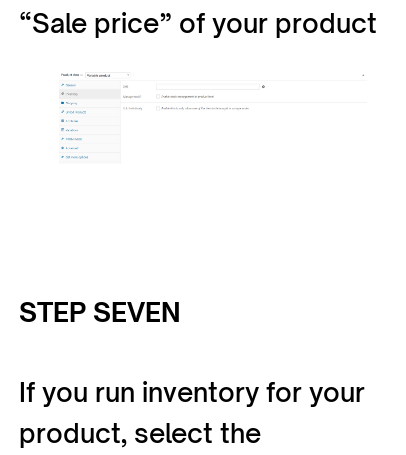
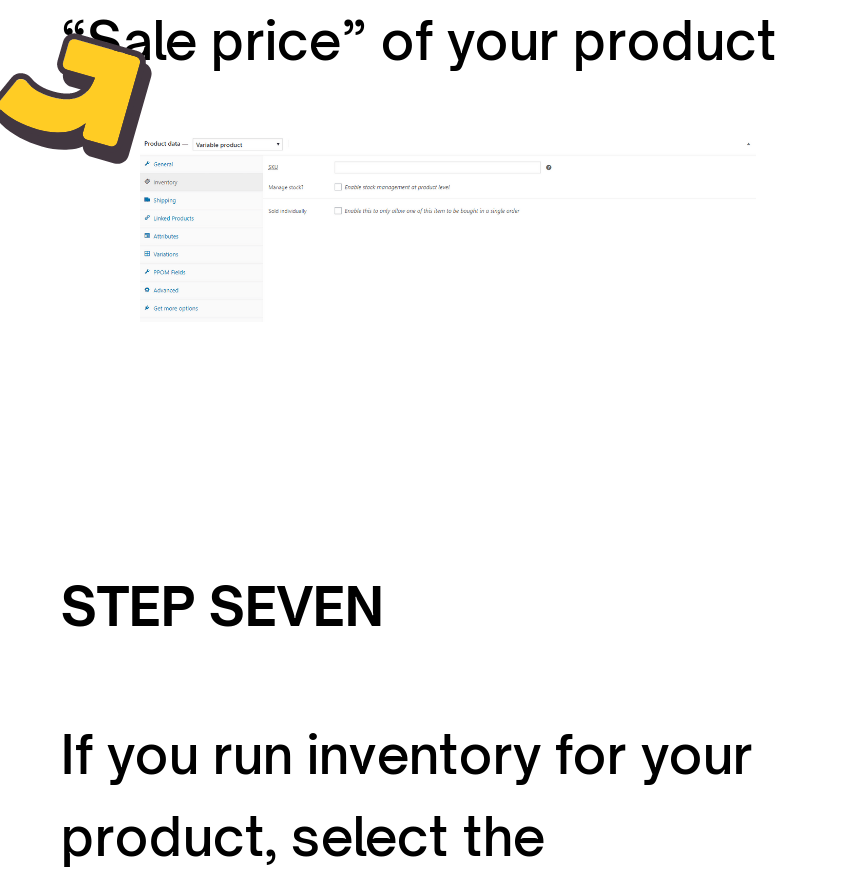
none -> [6,70,152,166] [image]

